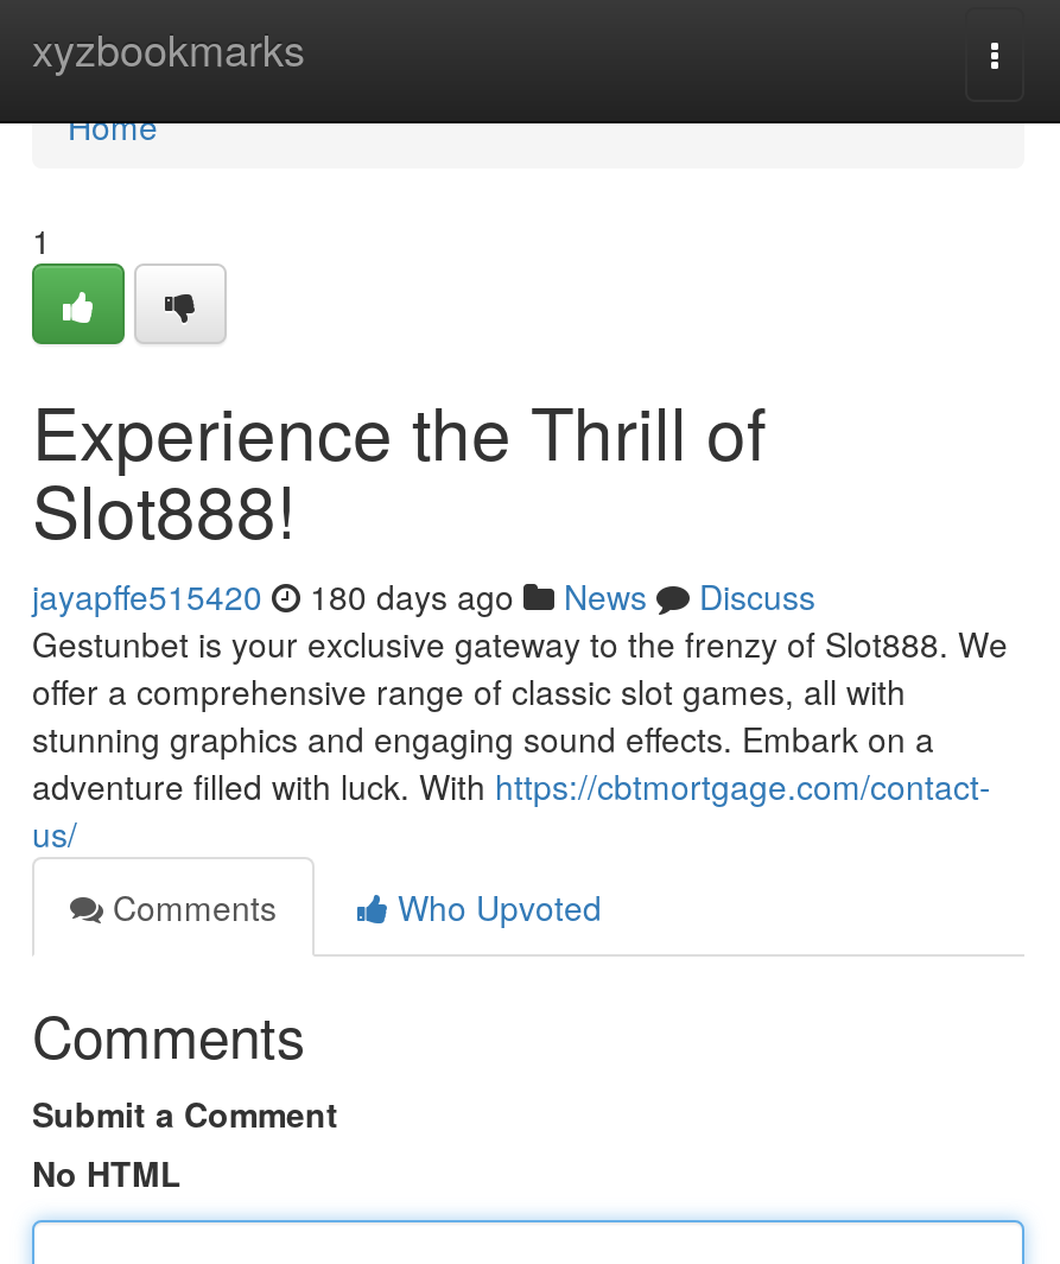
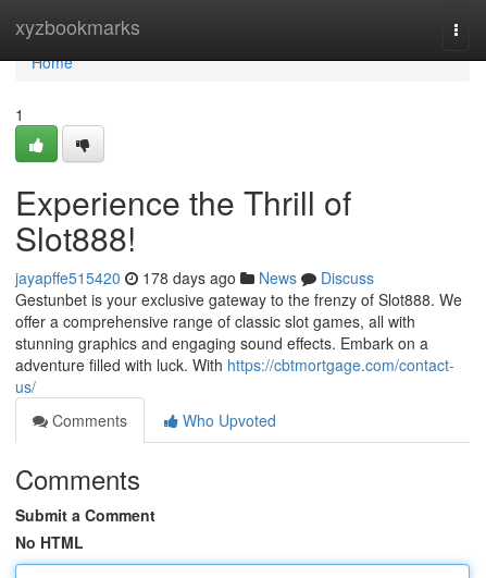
[32,572,815,620] jayapffe515420 180 days ago News Discuss -> [15,267,374,288] jayapffe515420 178 days ago News Discuss

